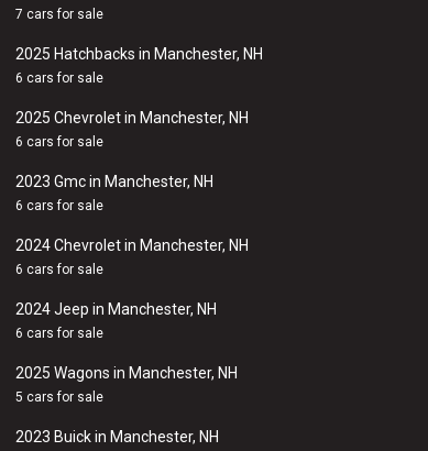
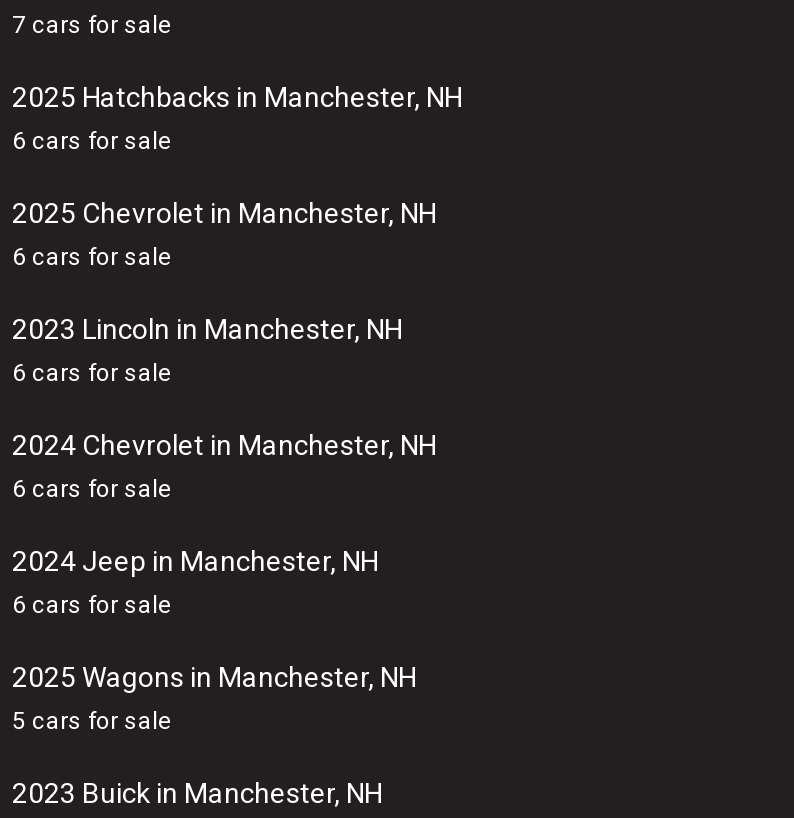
[15,173,213,190] 2023 Gmc in Manchester, NH -> [12,313,402,345] 2023 Lincoln in Manchester, NH

